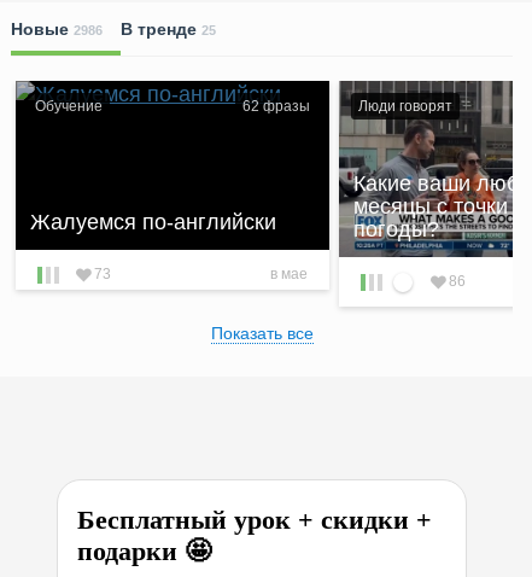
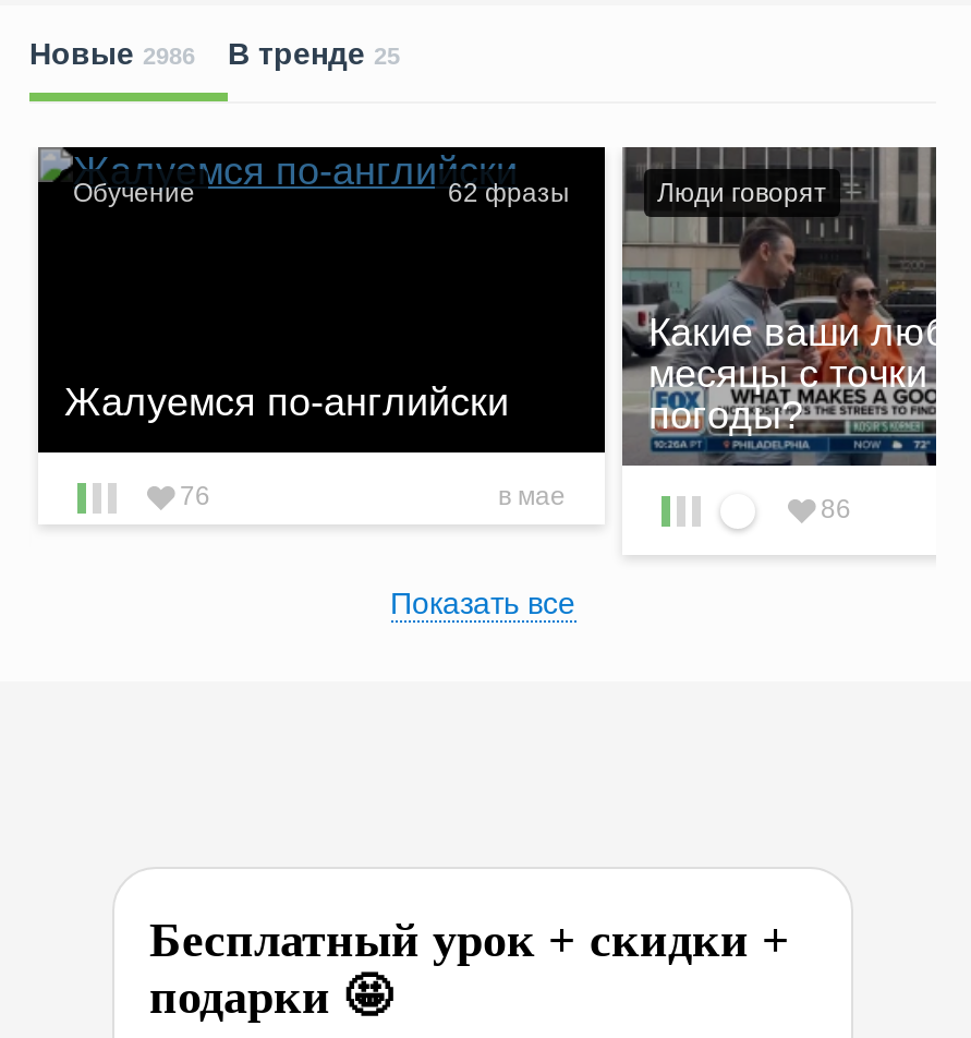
[94,266,111,282] 73 -> [180,481,210,511] 76

